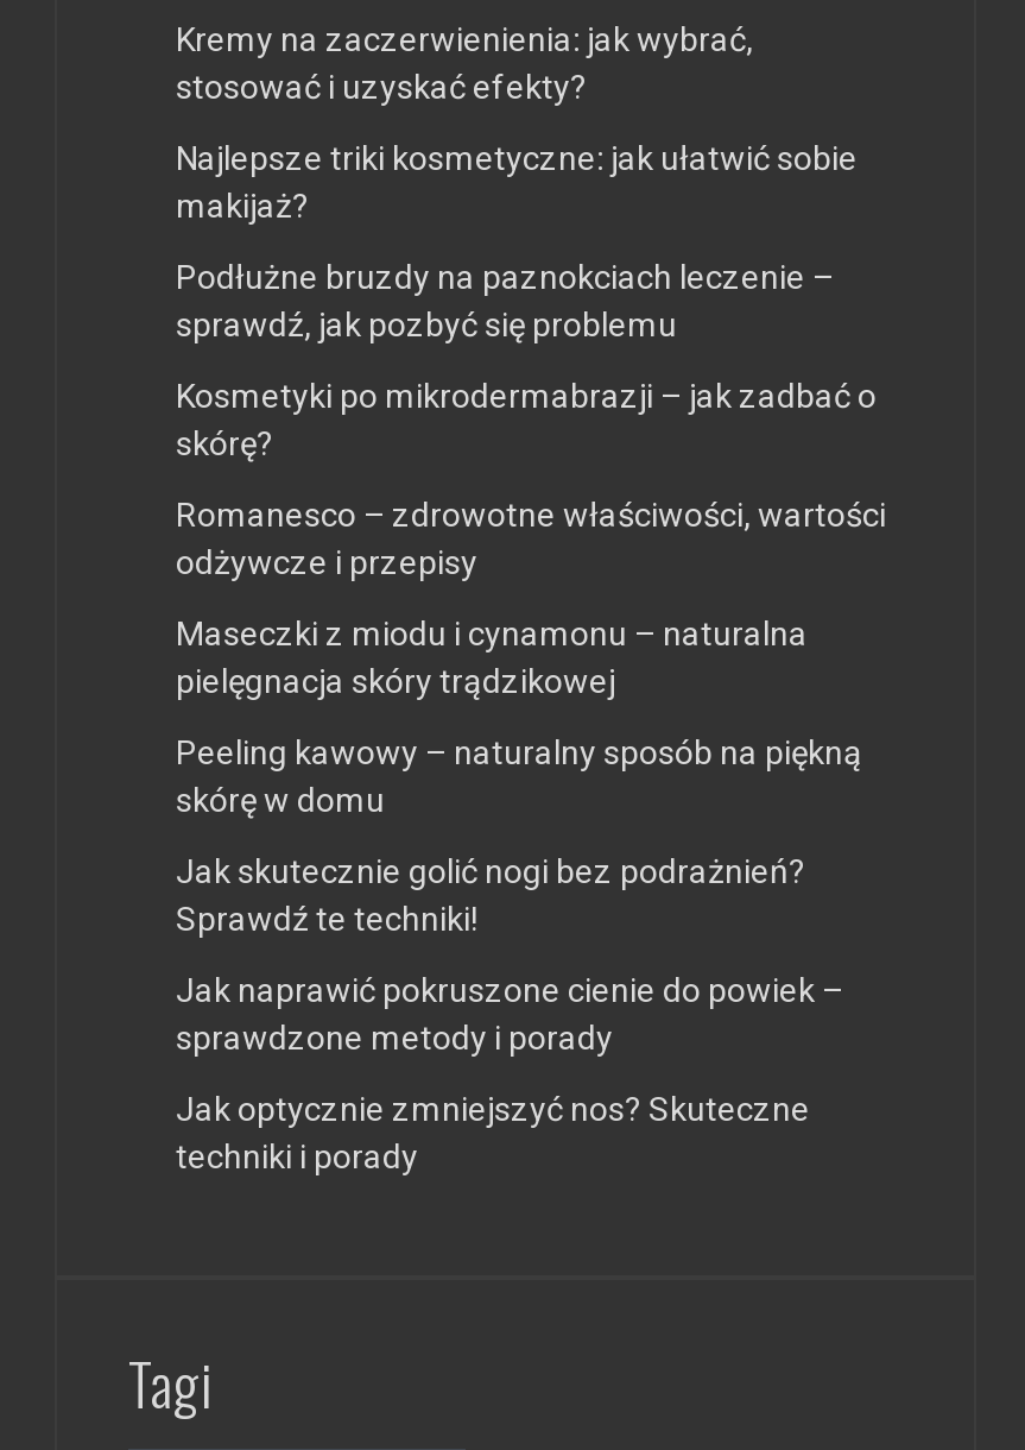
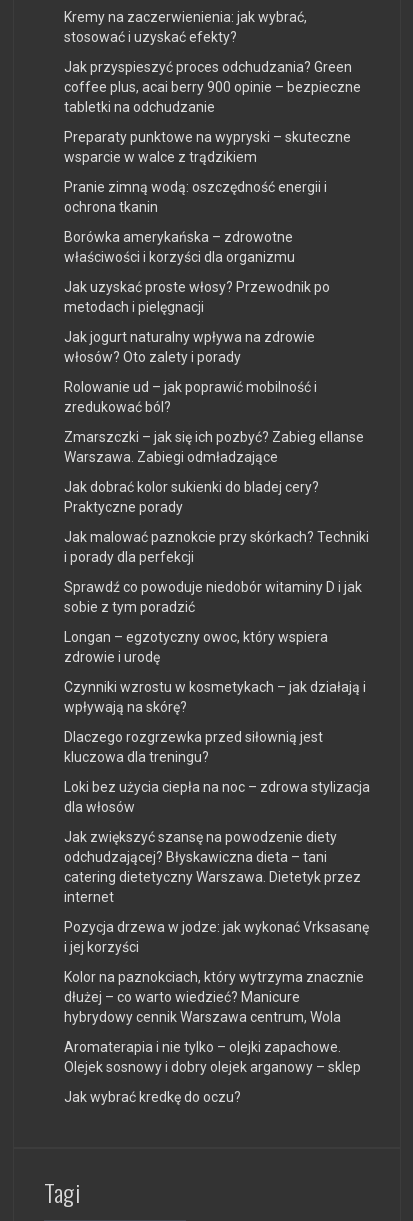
[176,138,886,1174] Najlepsze triki kosmetyczne: jak ułatwić sobie | makijaż? | Podłużne bruzdy na paznokciach leczenie – | sprawdź, jak pozbyć się problemu | Kosmetyki po mikrodermabrazji – jak zadbać o | skórę? | Romanesco – zdrowotne właściwości, wartości | odżywcze i przepisy | Maseczki z miodu i cynamonu – naturalna | pielęgnacja skóry trądzikowej | Peeling kawowy – naturalny sposób na piękną | skórę w domu | Jak skutecznie golić nogi bez podrażnień? | Sprawdź te techniki! | Jak naprawić pokruszone cienie do powiek – | sprawdzone metody i porady | Jak optycznie zmniejszyć nos? Skuteczne | techniki i porady -> [64,59,370,1105] Jak przyspieszyć proces odchudzania? Green | coffee plus, acai berry 900 opinie – bezpieczne | tabletki na odchudzanie | Preparaty punktowe na wypryski – skuteczne | wsparcie w walce z trądzikiem | Pranie zimną wodą: oszczędność energii i | ochrona tkanin | Borówka amerykańska – zdrowotne | właściwości i korzyści dla organizmu | Jak uzyskać proste włosy? Przewodnik po | metodach i pielęgnacji | Jak jogurt naturalny wpływa na zdrowie | włosów? Oto zalety i porady | Rolowanie ud – jak poprawić mobilność i | zredukować ból? | Zmarszczki – jak się ich pozbyć? Zabieg ellanse | Warszawa. Zabiegi odmładzające | Jak dobrać kolor sukienki do bladej cery? | Praktyczne porady | Jak malować paznokcie przy skórkach? Techniki | i porady dla perfekcji | Sprawdź co powoduje niedobór witaminy D i jak | sobie z tym poradzić | Longan – egzotyczny owoc, który wspiera | zdrowie i urodę | Czynniki wzrostu w kosmetykach – jak działają i | wpływają na skórę? | Dlaczego rozgrzewka przed siłownią jest | kluczowa dla treningu? | Loki bez użycia ciepła na noc – zdrowa stylizacja | dla włosów | Jak zwiększyć szansę na powodzenie diety | odchudzającej? Błyskawiczna dieta – tani | catering dietetyczny Warszawa. Dietetyk przez | internet | Pozycja drzewa w jodze: jak wykonać Vrksasanę | i jej korzyści | Kolor na paznokciach, który wytrzyma znacznie | dłużej – co warto wiedzieć? Manicure | hybrydowy cennik Warszawa centrum, Wola | Aromaterapia i nie tylko – olejki zapachowe. | Olejek sosnowy i dobry olejek arganowy – sklep | Jak wybrać kredkę do oczu?

